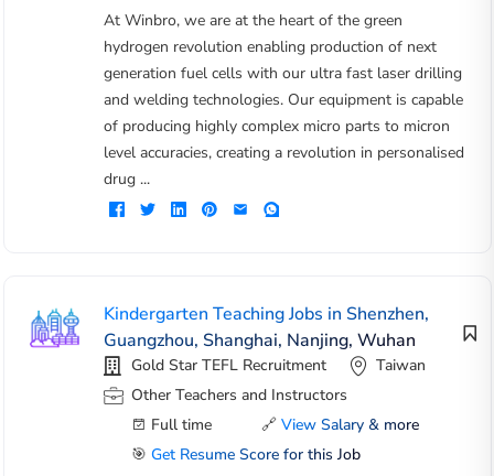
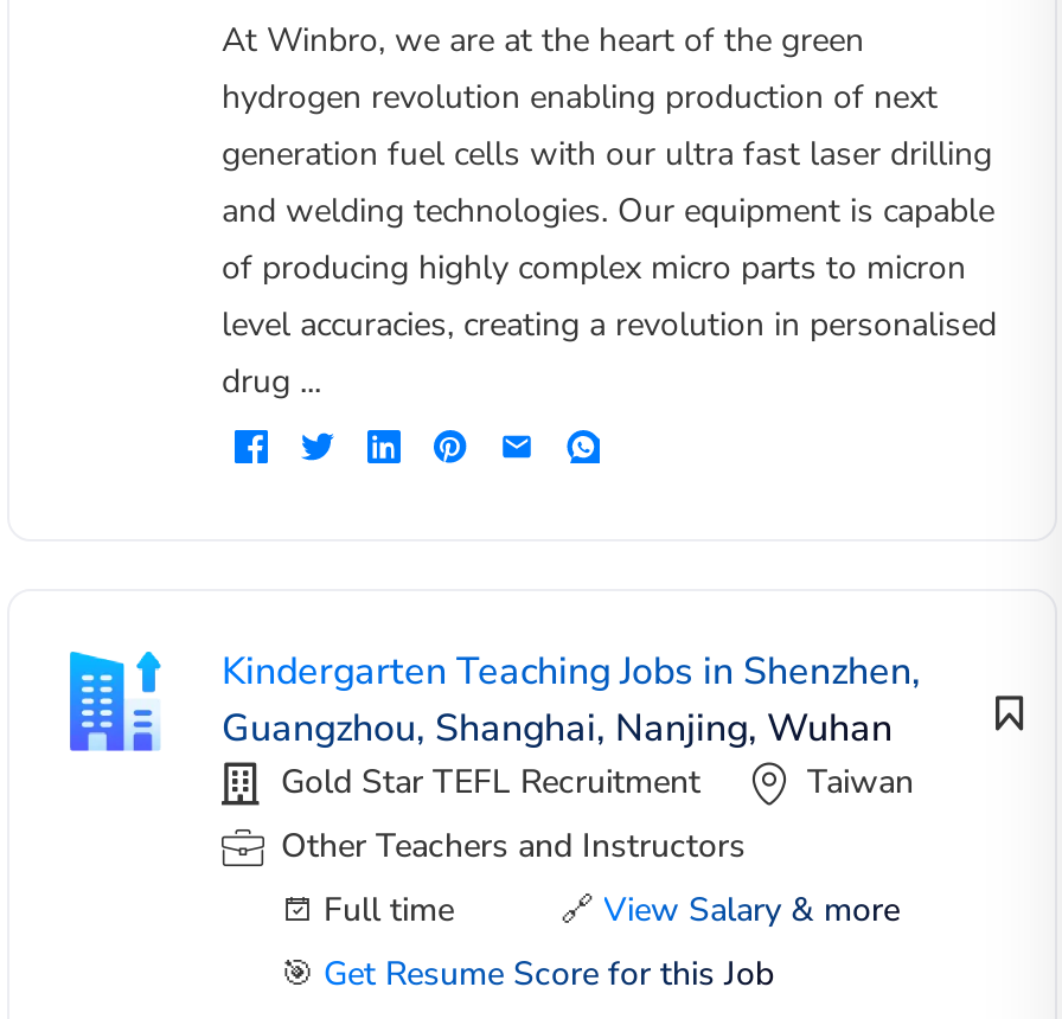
[29,304,80,351] [image] -> [64,648,171,755] [image]

